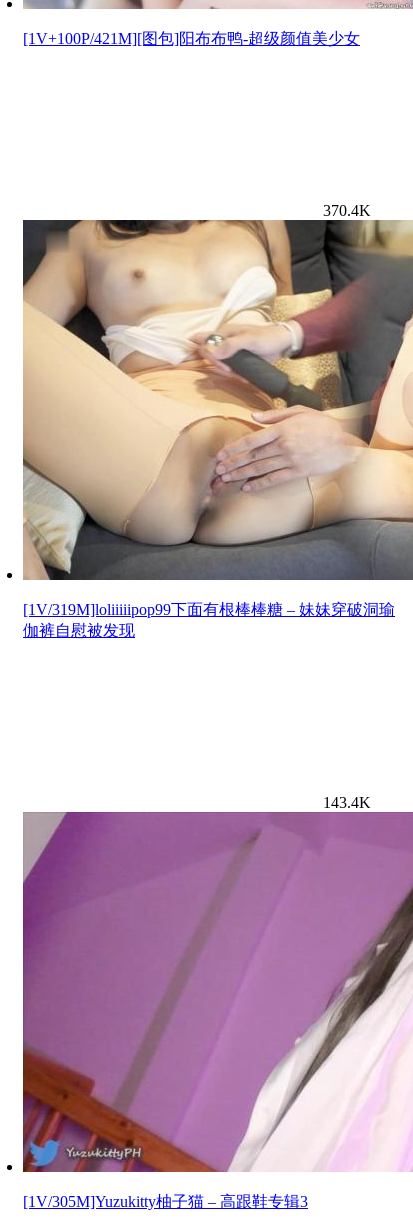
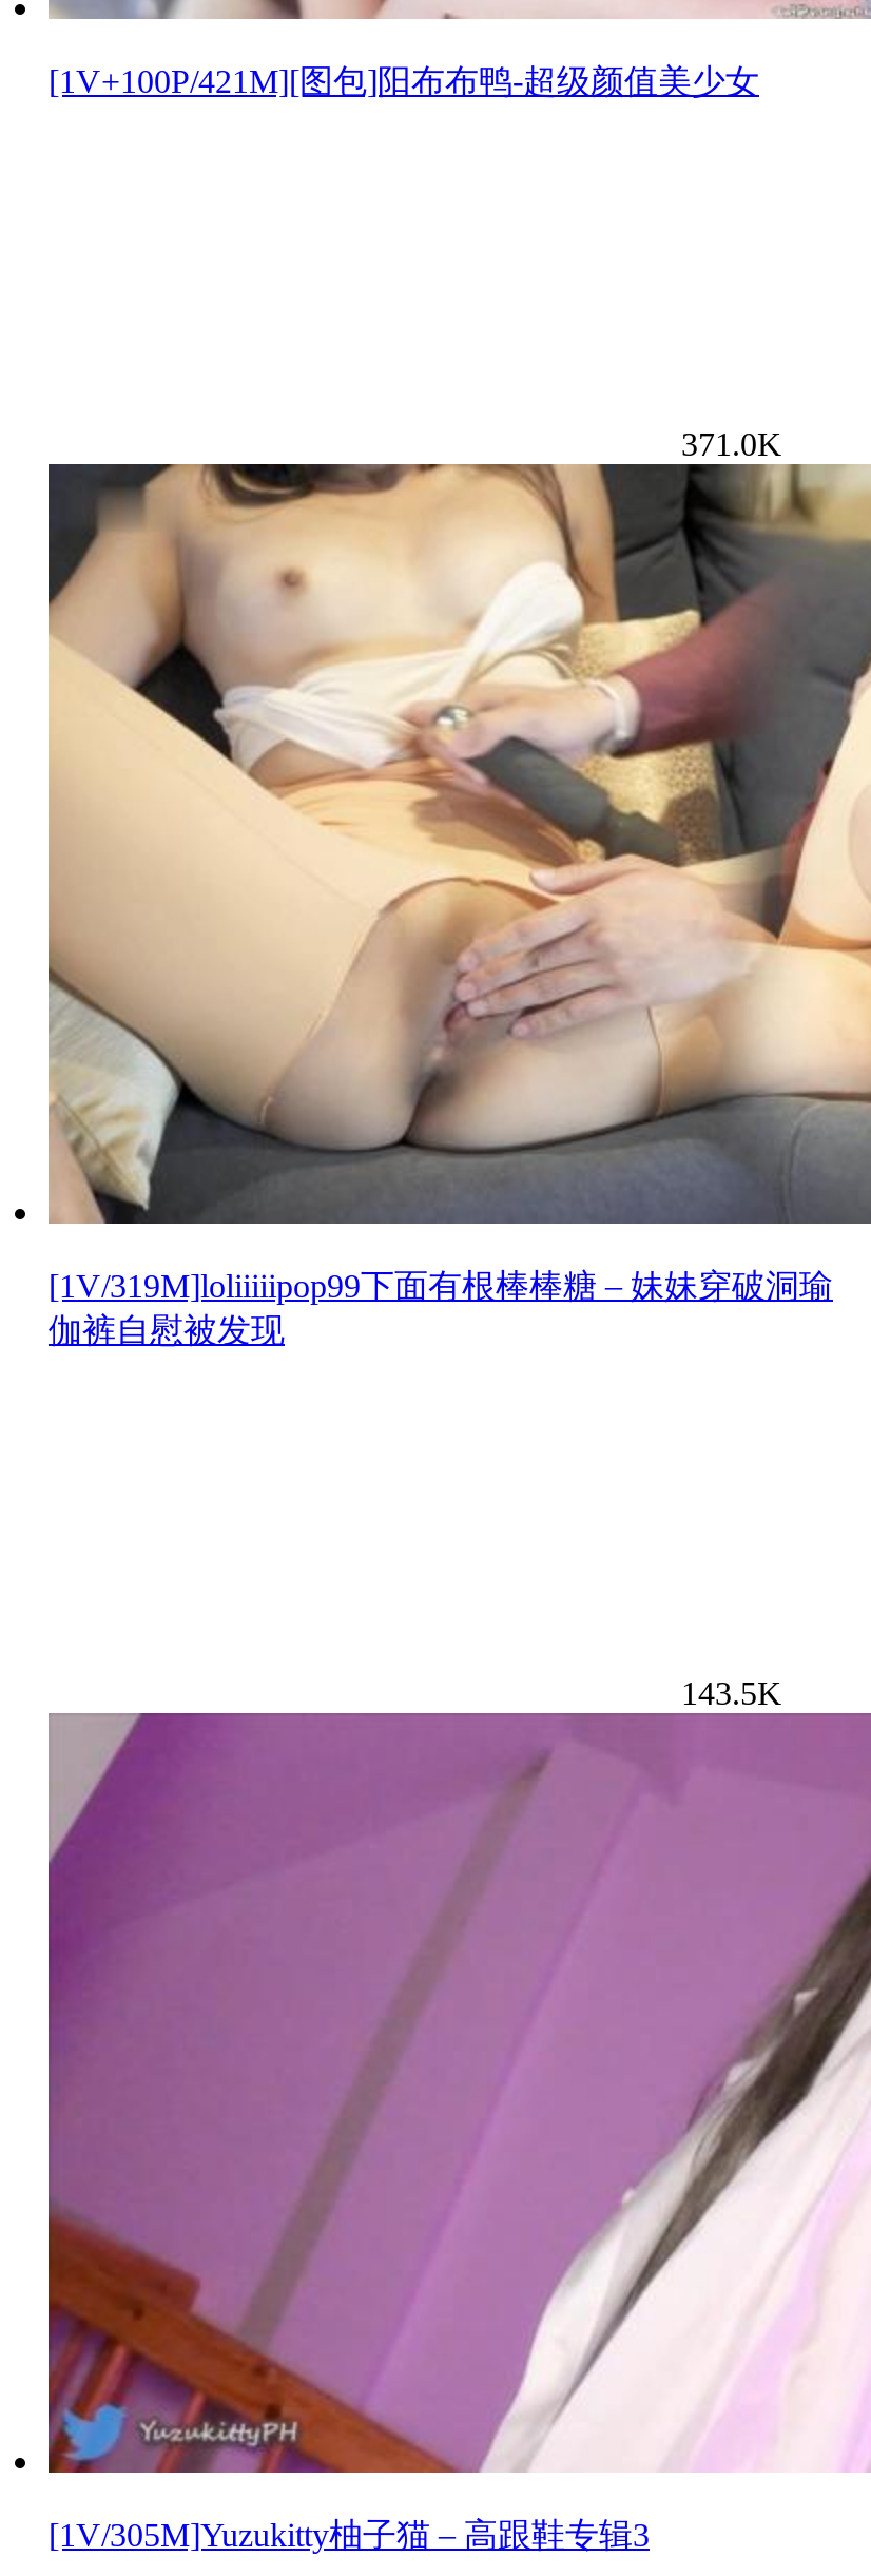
[323,202,371,219] 370.4K -> [681,427,782,463] 371.0K
[323,794,371,811] 143.4K -> [681,1676,782,1712] 143.5K

